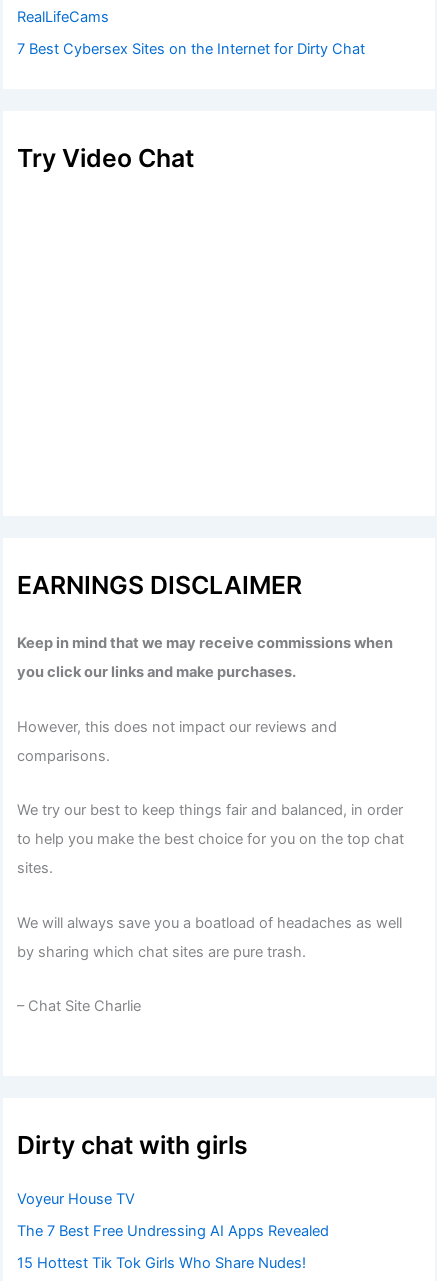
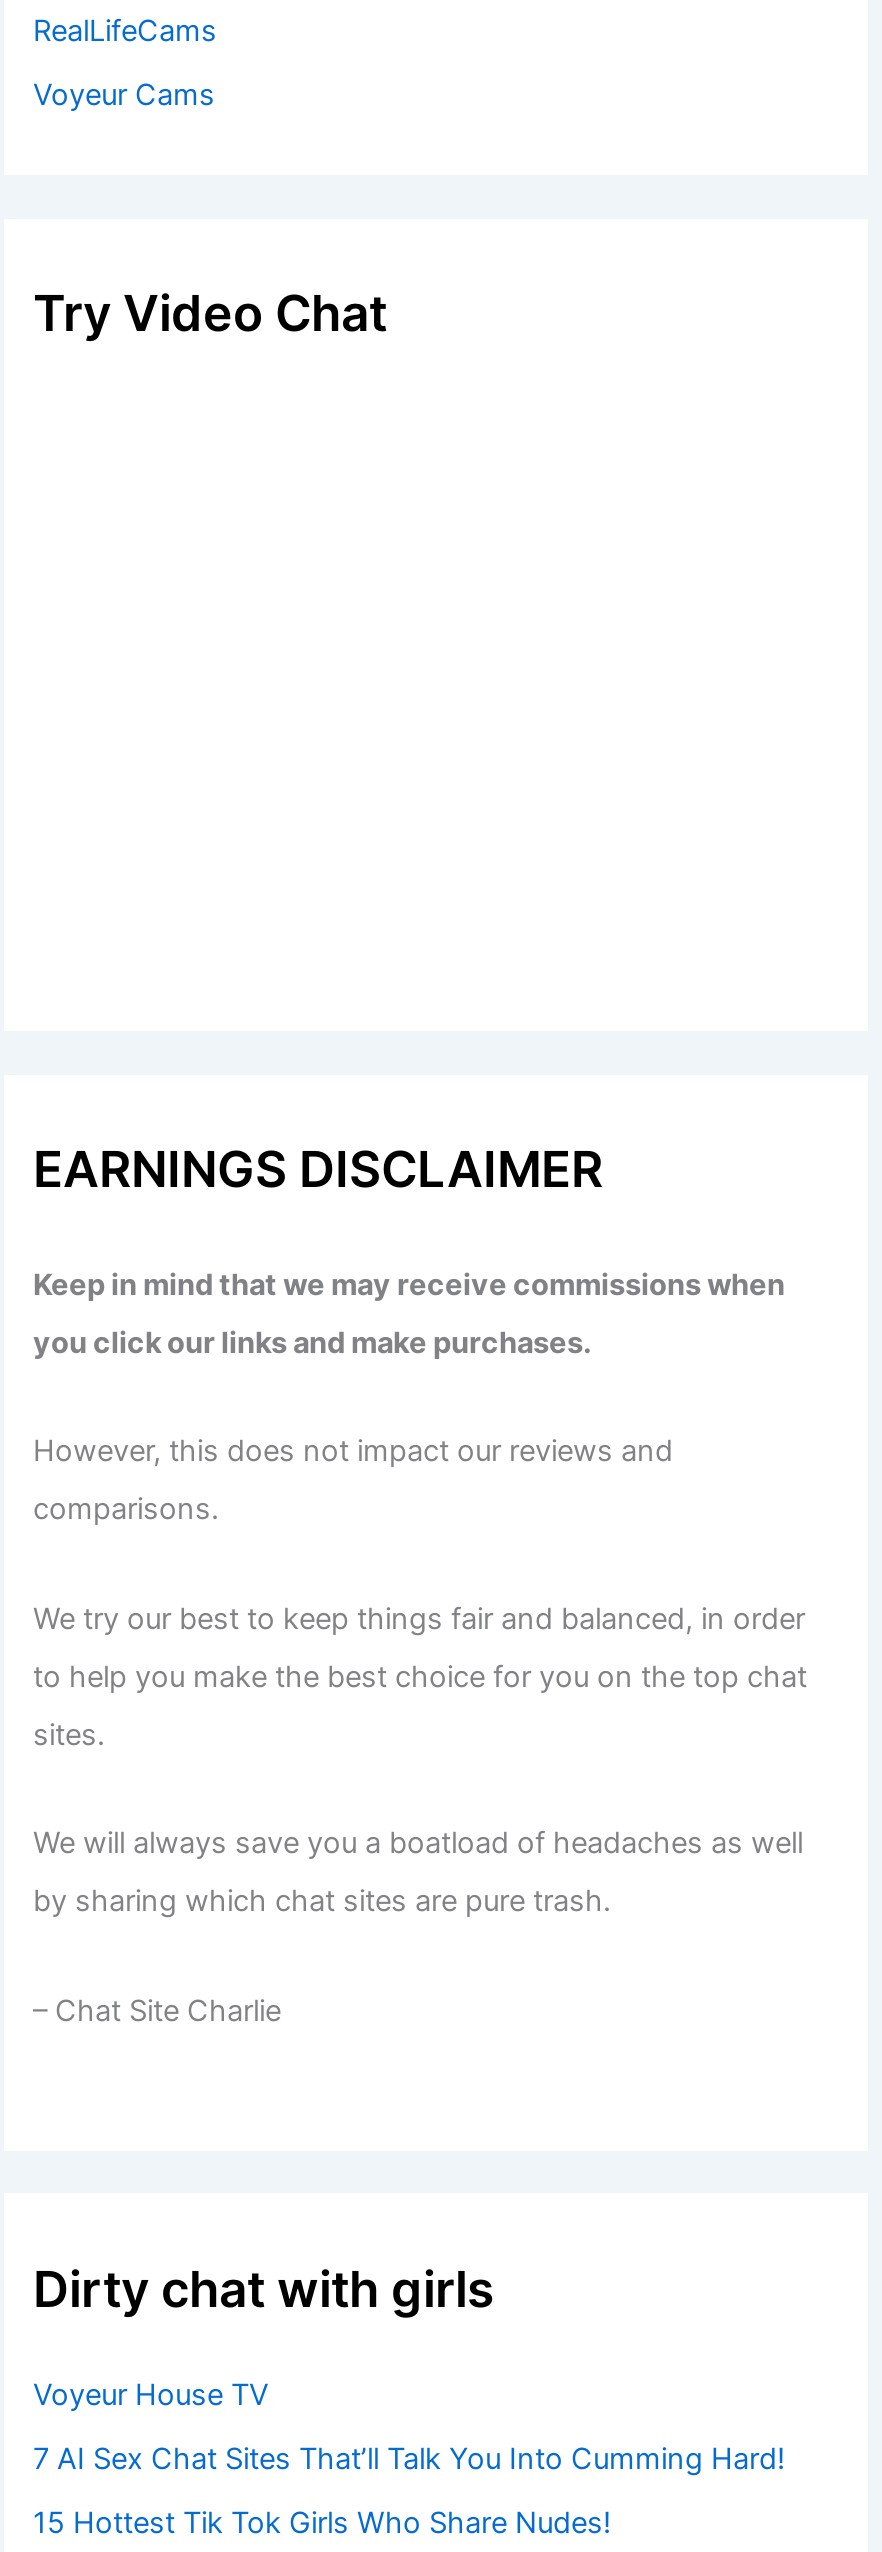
[17,40,365,58] 7 Best Cybersex Sites on the Internet for Dirty Chat -> [33,77,215,113] Voyeur Cams
[17,1222,329,1240] The 7 Best Free Undressing AI Apps Revealed -> [33,2442,785,2478] 7 AI Sex Chat Sites That’ll Talk You Into Cumming Hard!

